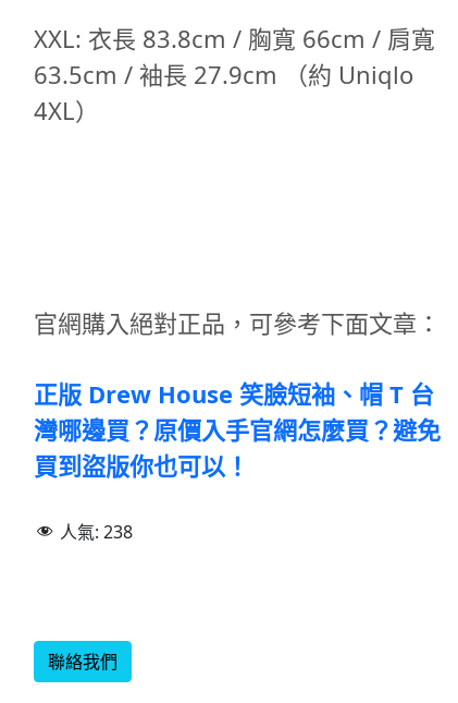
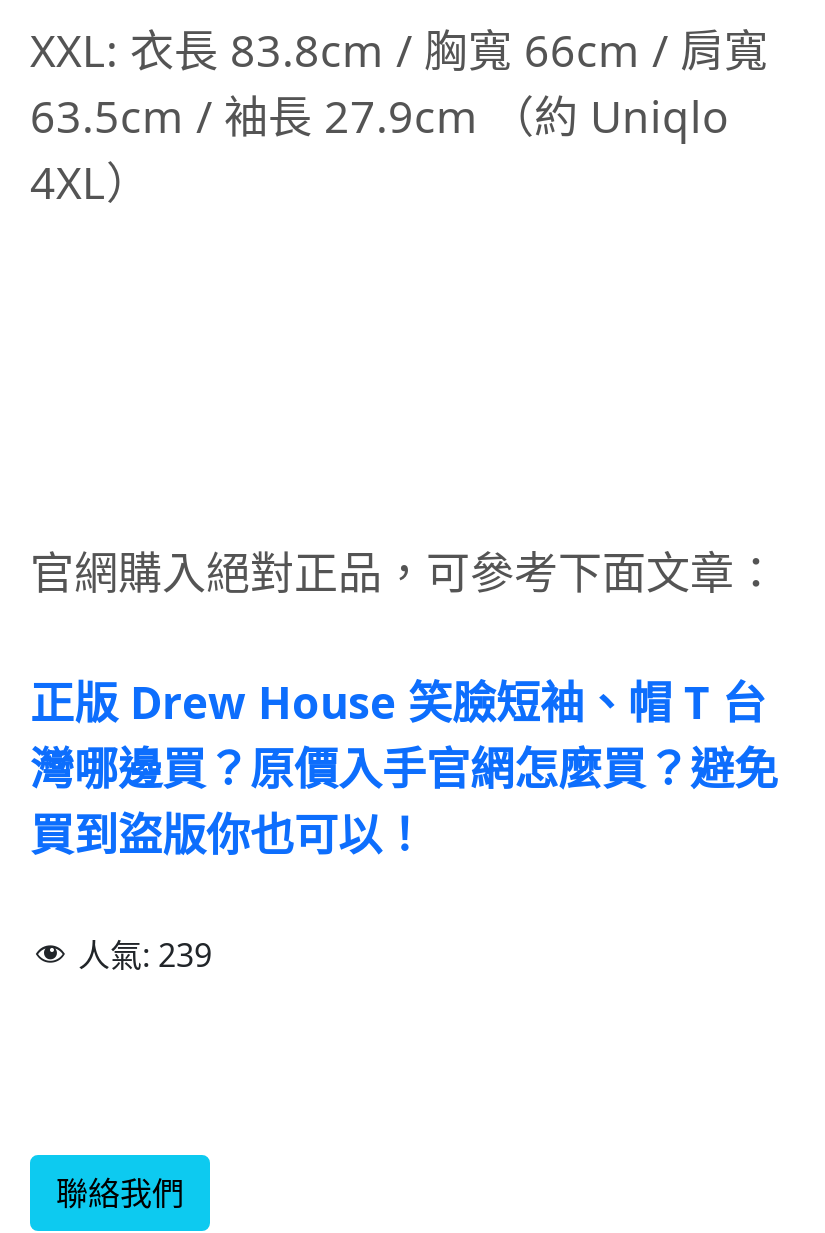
[60,519,133,543] 人氣: 238 -> [78,932,212,976] 人氣: 239

